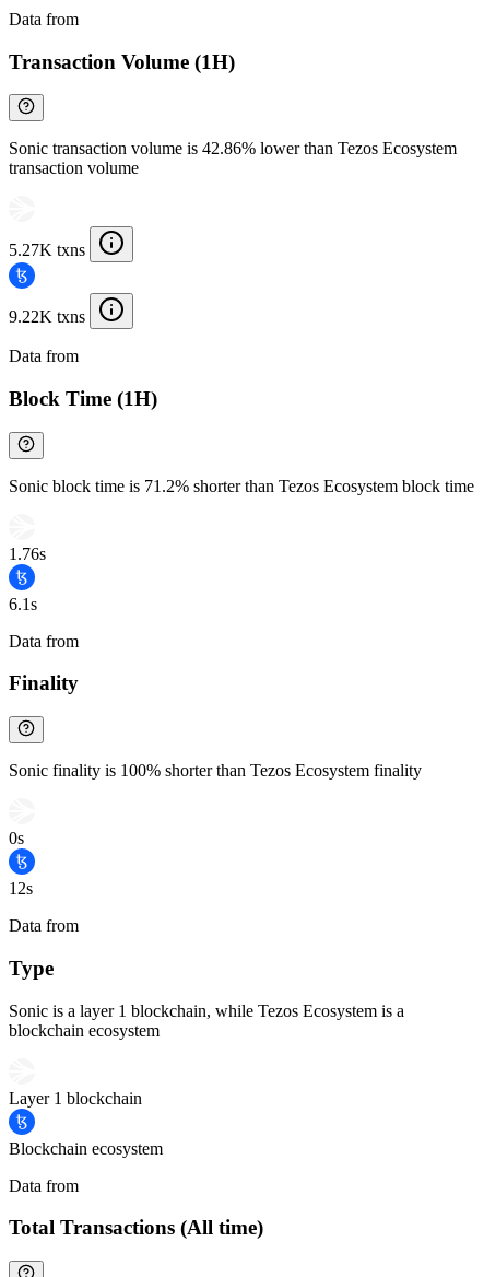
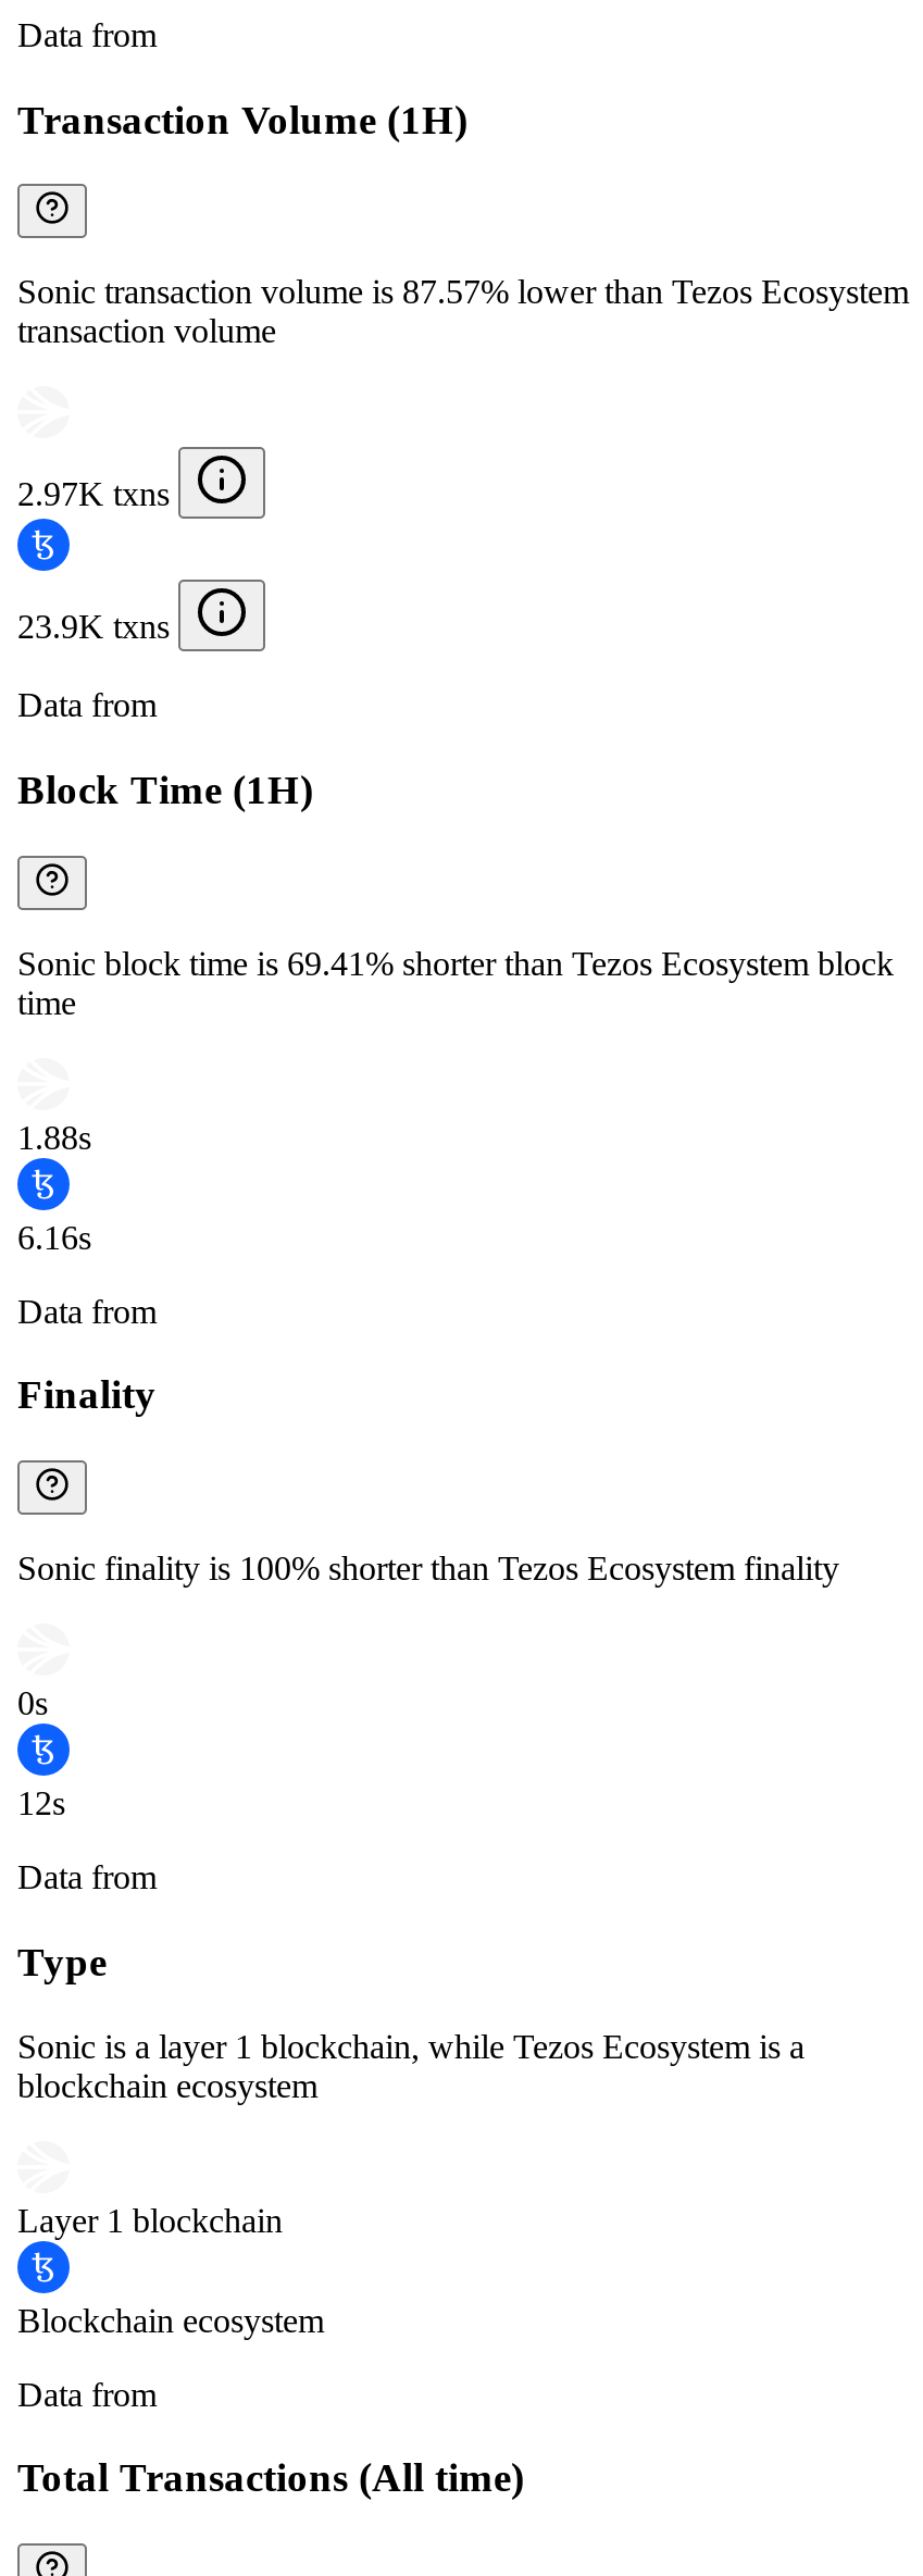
[9,139,457,158] Sonic transaction volume is 42.86% lower than Tezos Ecosystem -> [17,274,909,311] Sonic transaction volume is 87.57% lower than Tezos Ecosystem
[9,241,85,259] 5.27K txns -> [17,476,170,513] 2.97K txns
[9,308,85,326] 9.22K txns -> [17,608,170,645] 23.9K txns
[9,476,474,495] Sonic block time is 71.2% shorter than Tezos Ecosystem block time -> [17,944,894,1021] Sonic block time is 69.41% shorter than Tezos Ecosystem block | time
[9,544,46,563] 1.76s -> [17,1118,91,1155] 1.88s
[9,595,37,613] 6.1s -> [17,1219,91,1255] 6.16s

